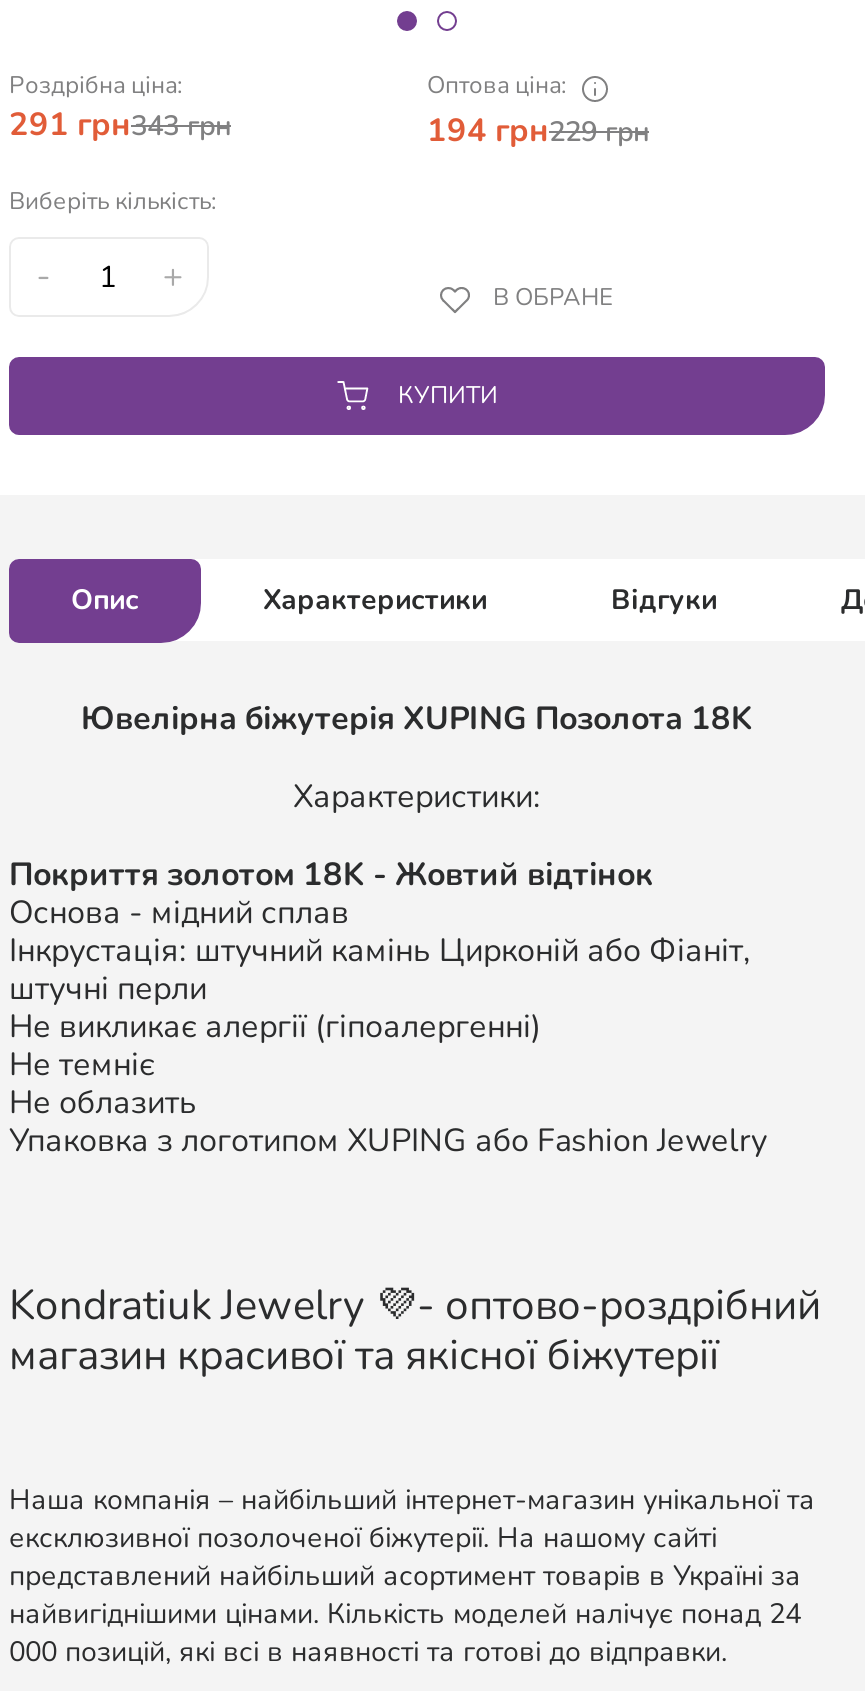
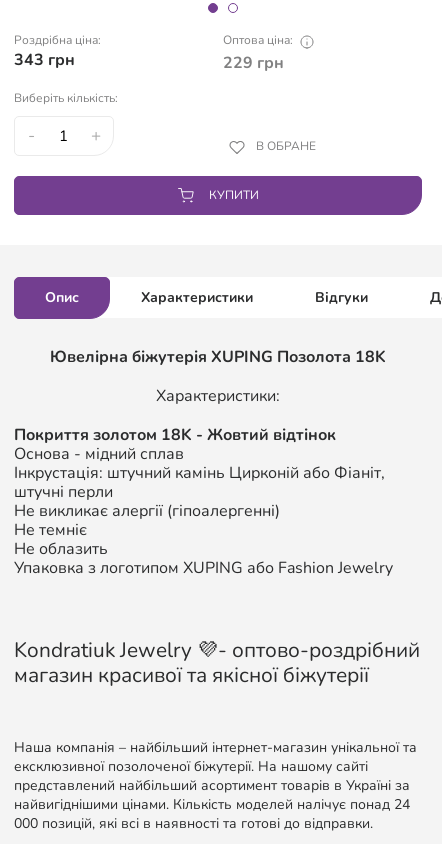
[9,103,231,147] 291 грн343грн -> [14,49,75,71] 343 грн
[427,109,649,153] 194 грн229грн -> [223,52,284,74] 229 грн

